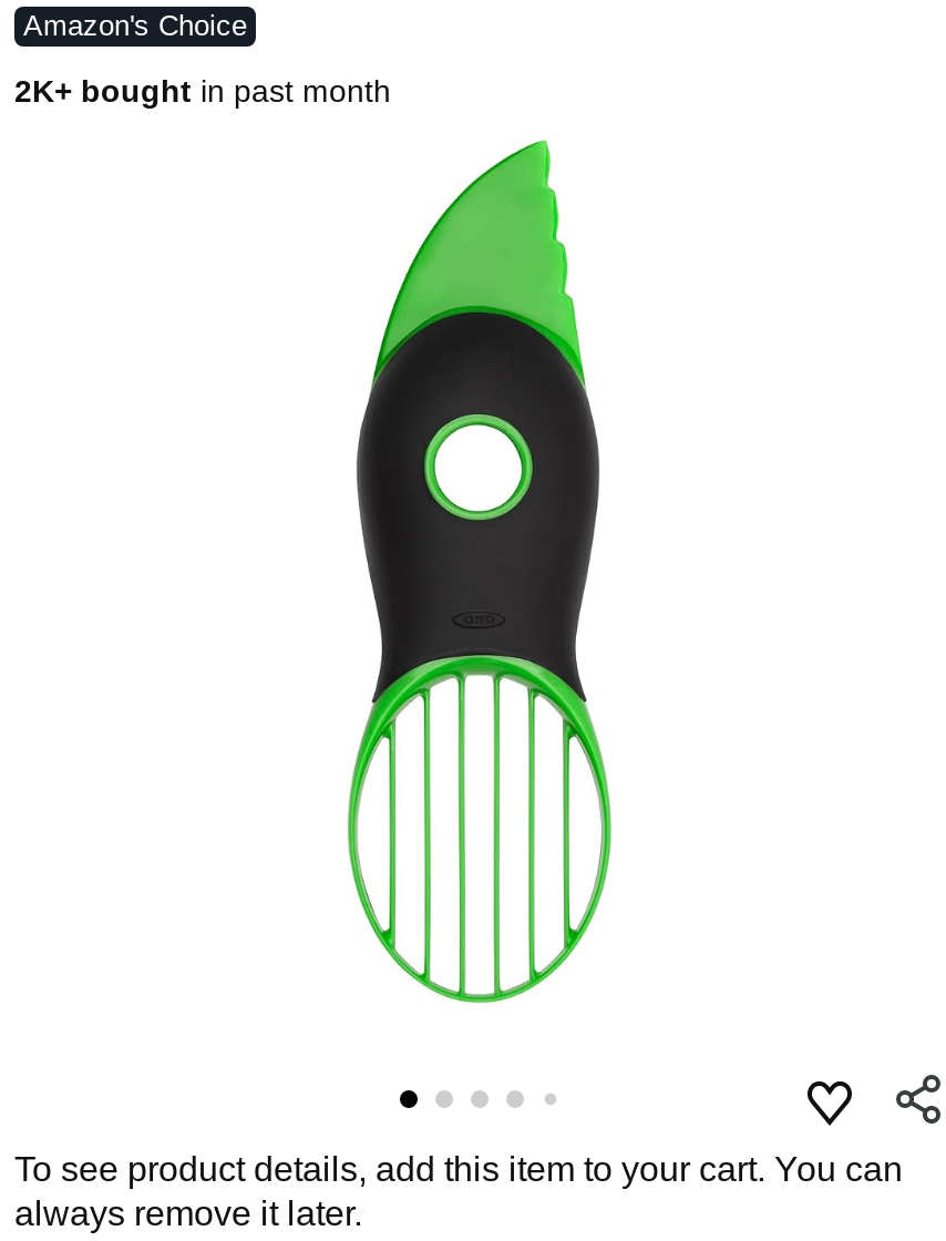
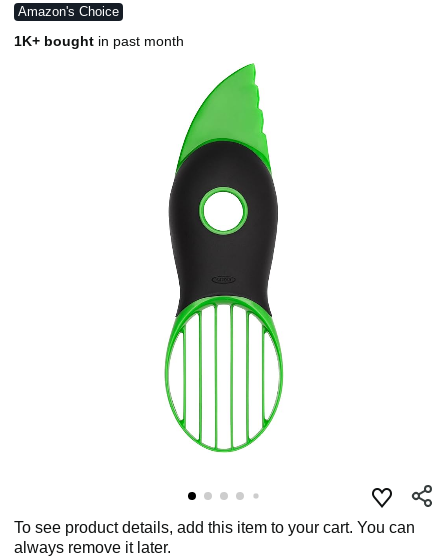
[14,73,391,109] 2K+ bought in past month -> [14,33,184,49] 1K+ bought in past month

